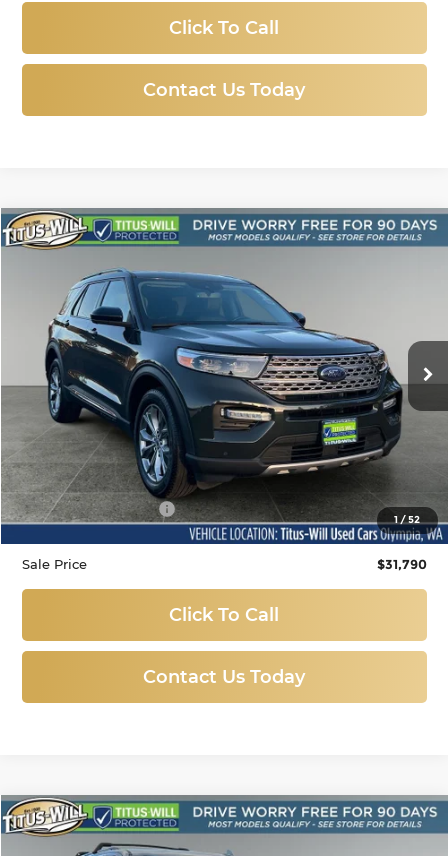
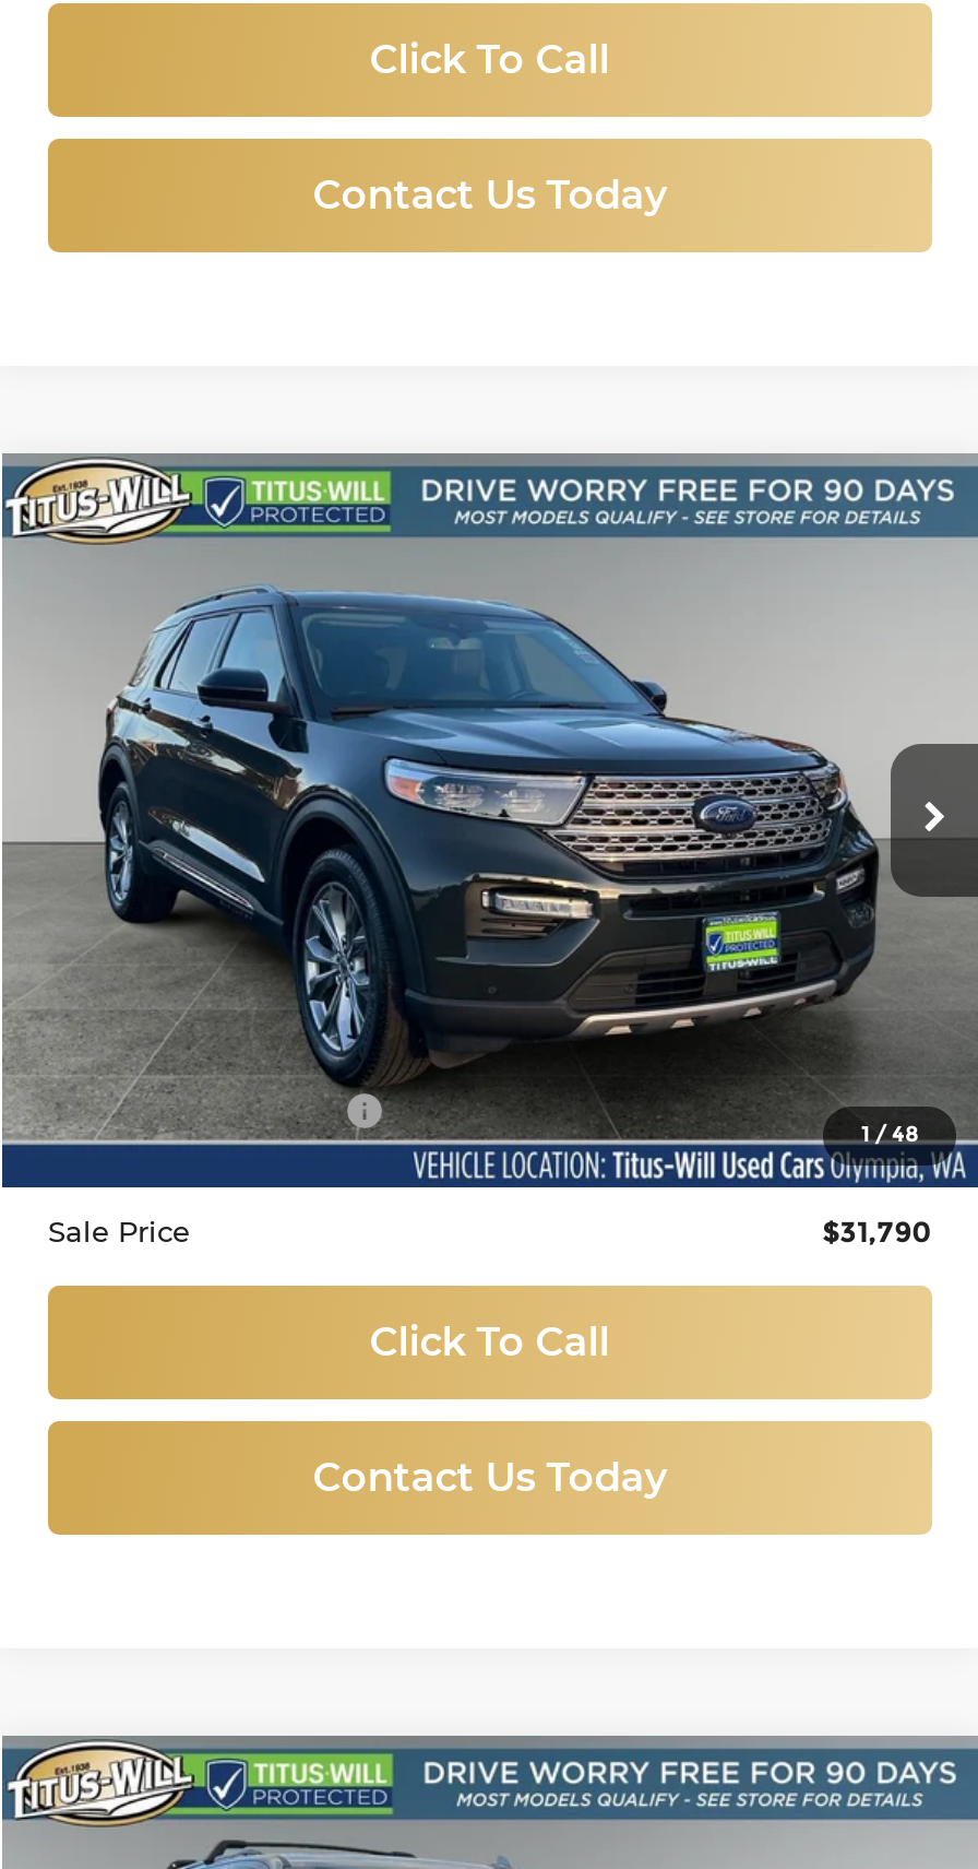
[394,513,420,526] 1 / 52 -> [861,1119,918,1147] 1 / 48

